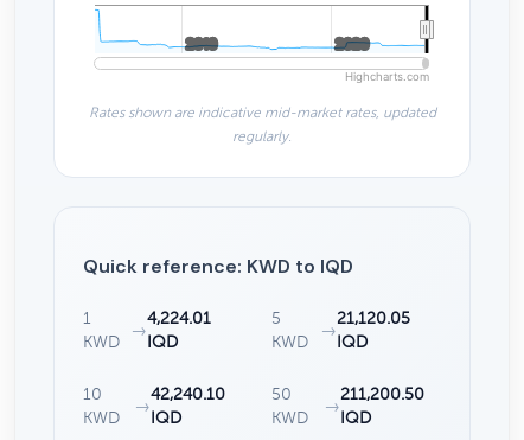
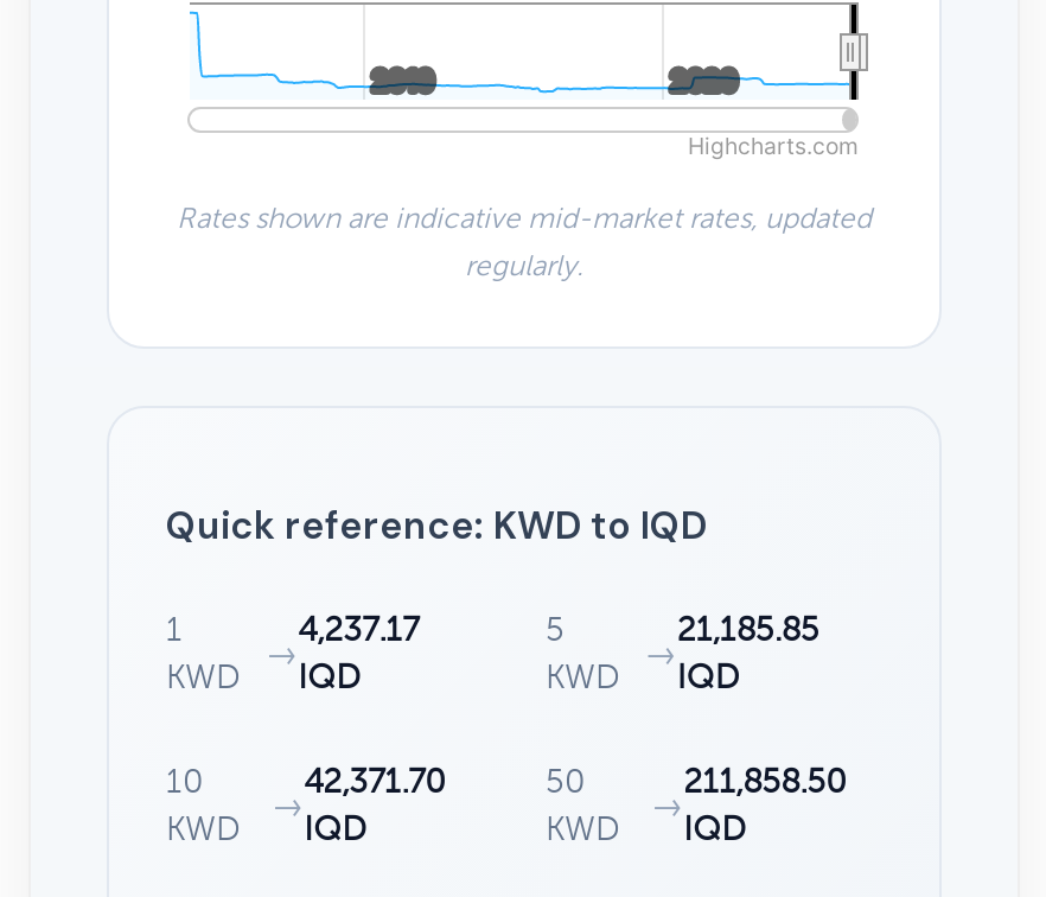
[147,309,211,327] 4,224.01 -> [298,611,419,647] 4,237.17
[337,309,411,327] 21,120.05 -> [677,611,819,647] 21,185.85
[150,385,225,403] 42,240.10 -> [304,763,446,799] 42,371.70
[340,385,425,403] 211,200.50 -> [683,763,847,799] 211,858.50

